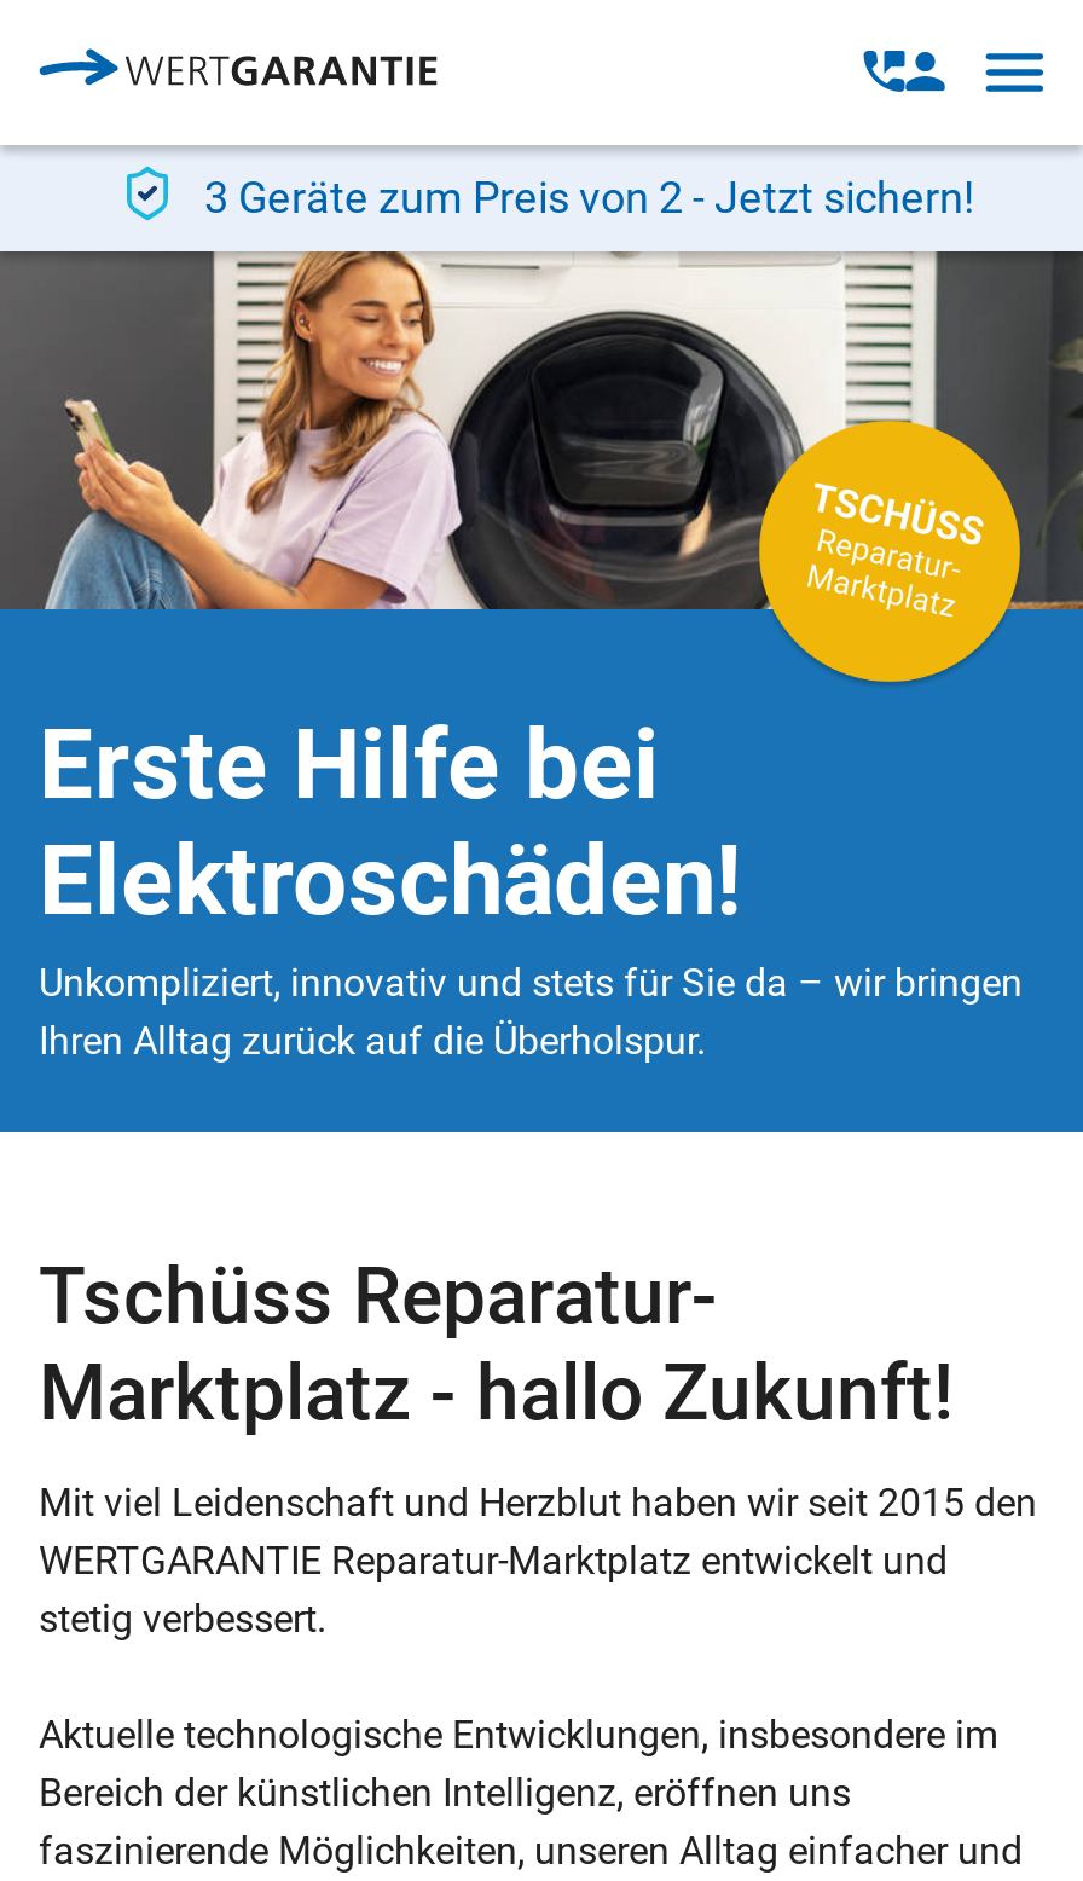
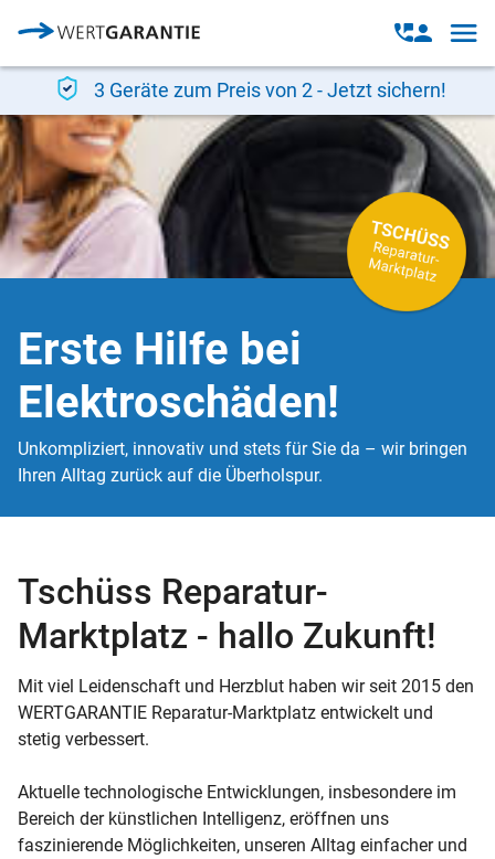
[7,249,1076,612] [image] -> [3,114,492,279] [image]

